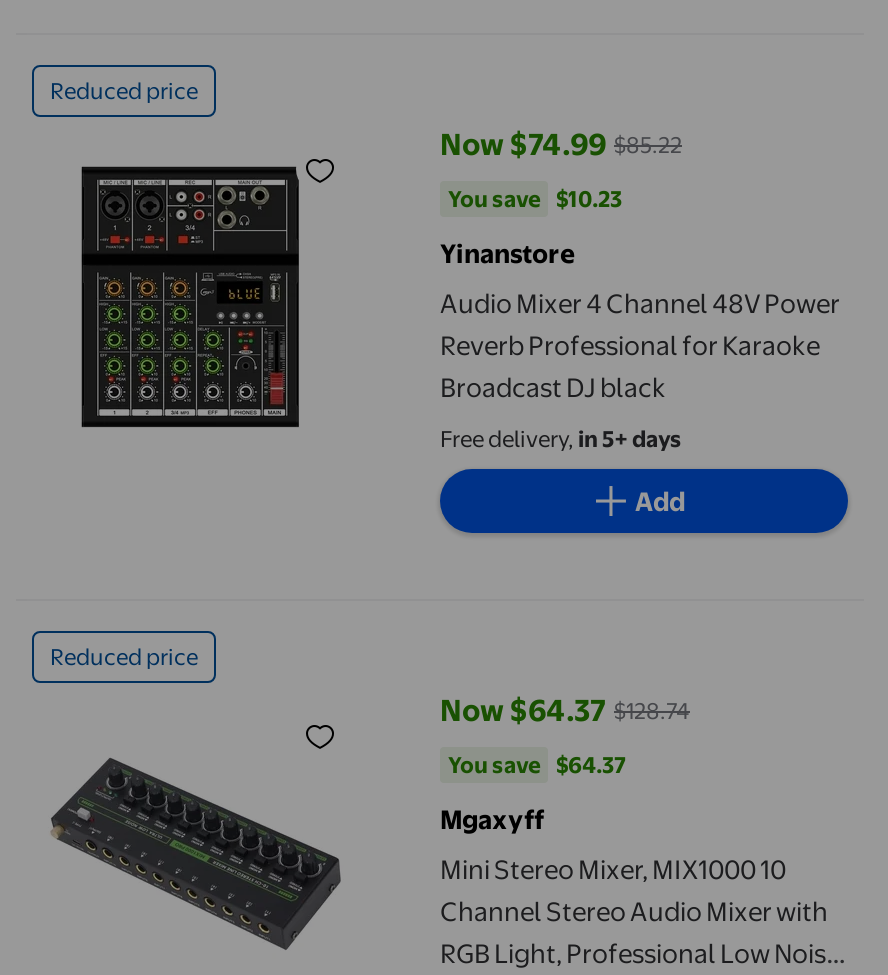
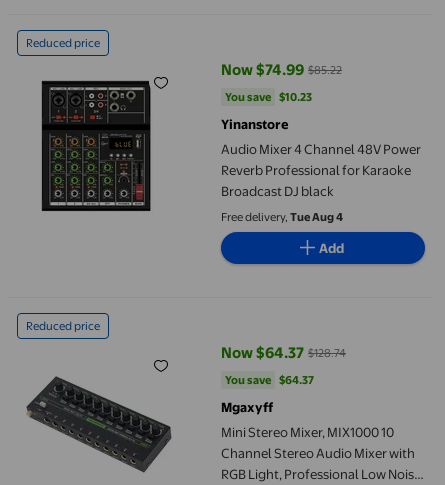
[440,425,682,453] Free delivery, in 5+ days -> [221,210,343,224] Free delivery, Tue Aug 4

